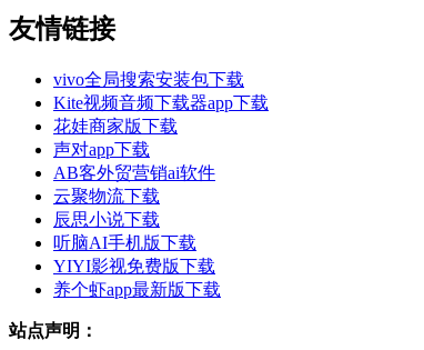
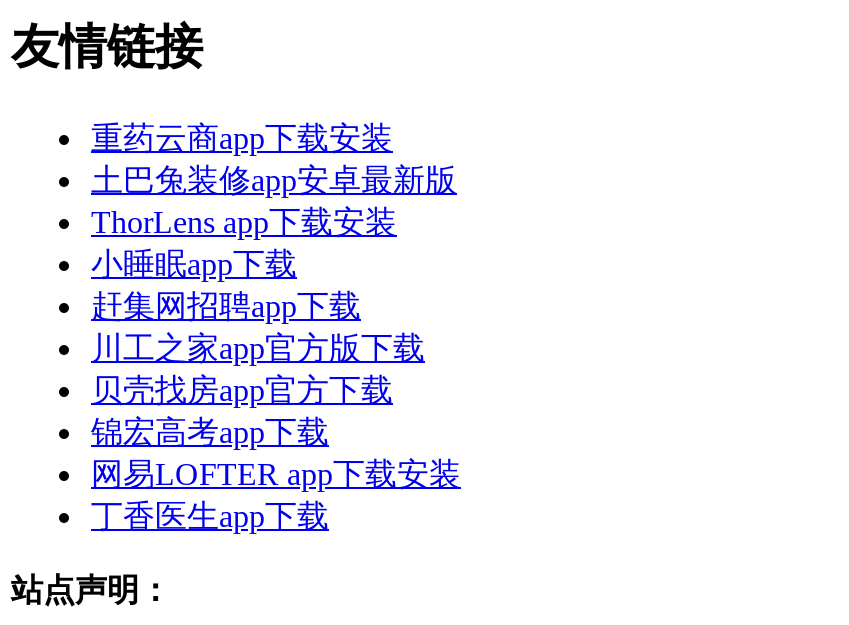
[53,70,269,299] vivo全局搜索安装包下载 | Kite视频音频下载器app下载 | 花娃商家版下载 | 声对app下载 | AB客外贸营销ai软件 | 云聚物流下载 | 辰思小说下载 | 听脑AI手机版下载 | YIYI影视免费版下载 | 养个虾app最新版下载 -> [91,121,461,533] 重药云商app下载安装 | 土巴兔装修app安卓最新版 | ThorLens app下载安装 | 小睡眠app下载 | 赶集网招聘app下载 | 川工之家app官方版下载 | 贝壳找房app官方下载 | 锦宏高考app下载 | 网易LOFTER app下载安装 | 丁香医生app下载

